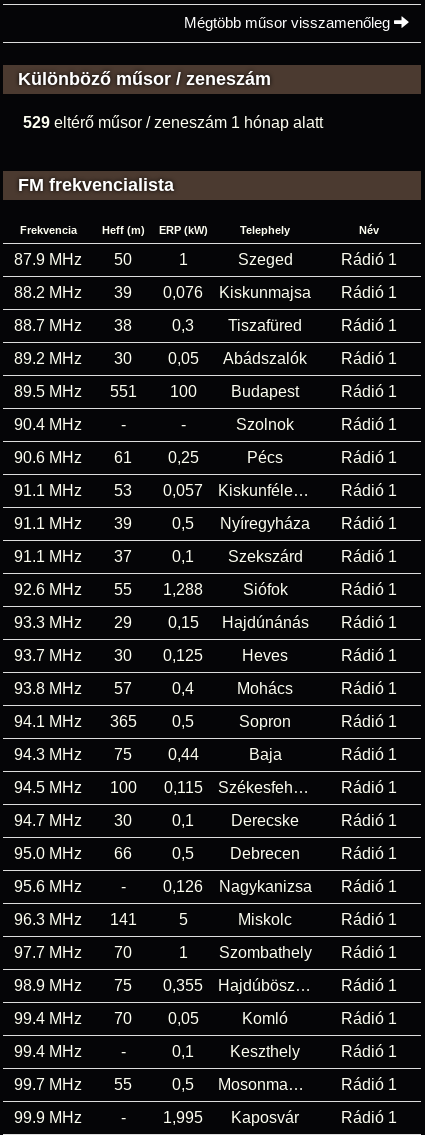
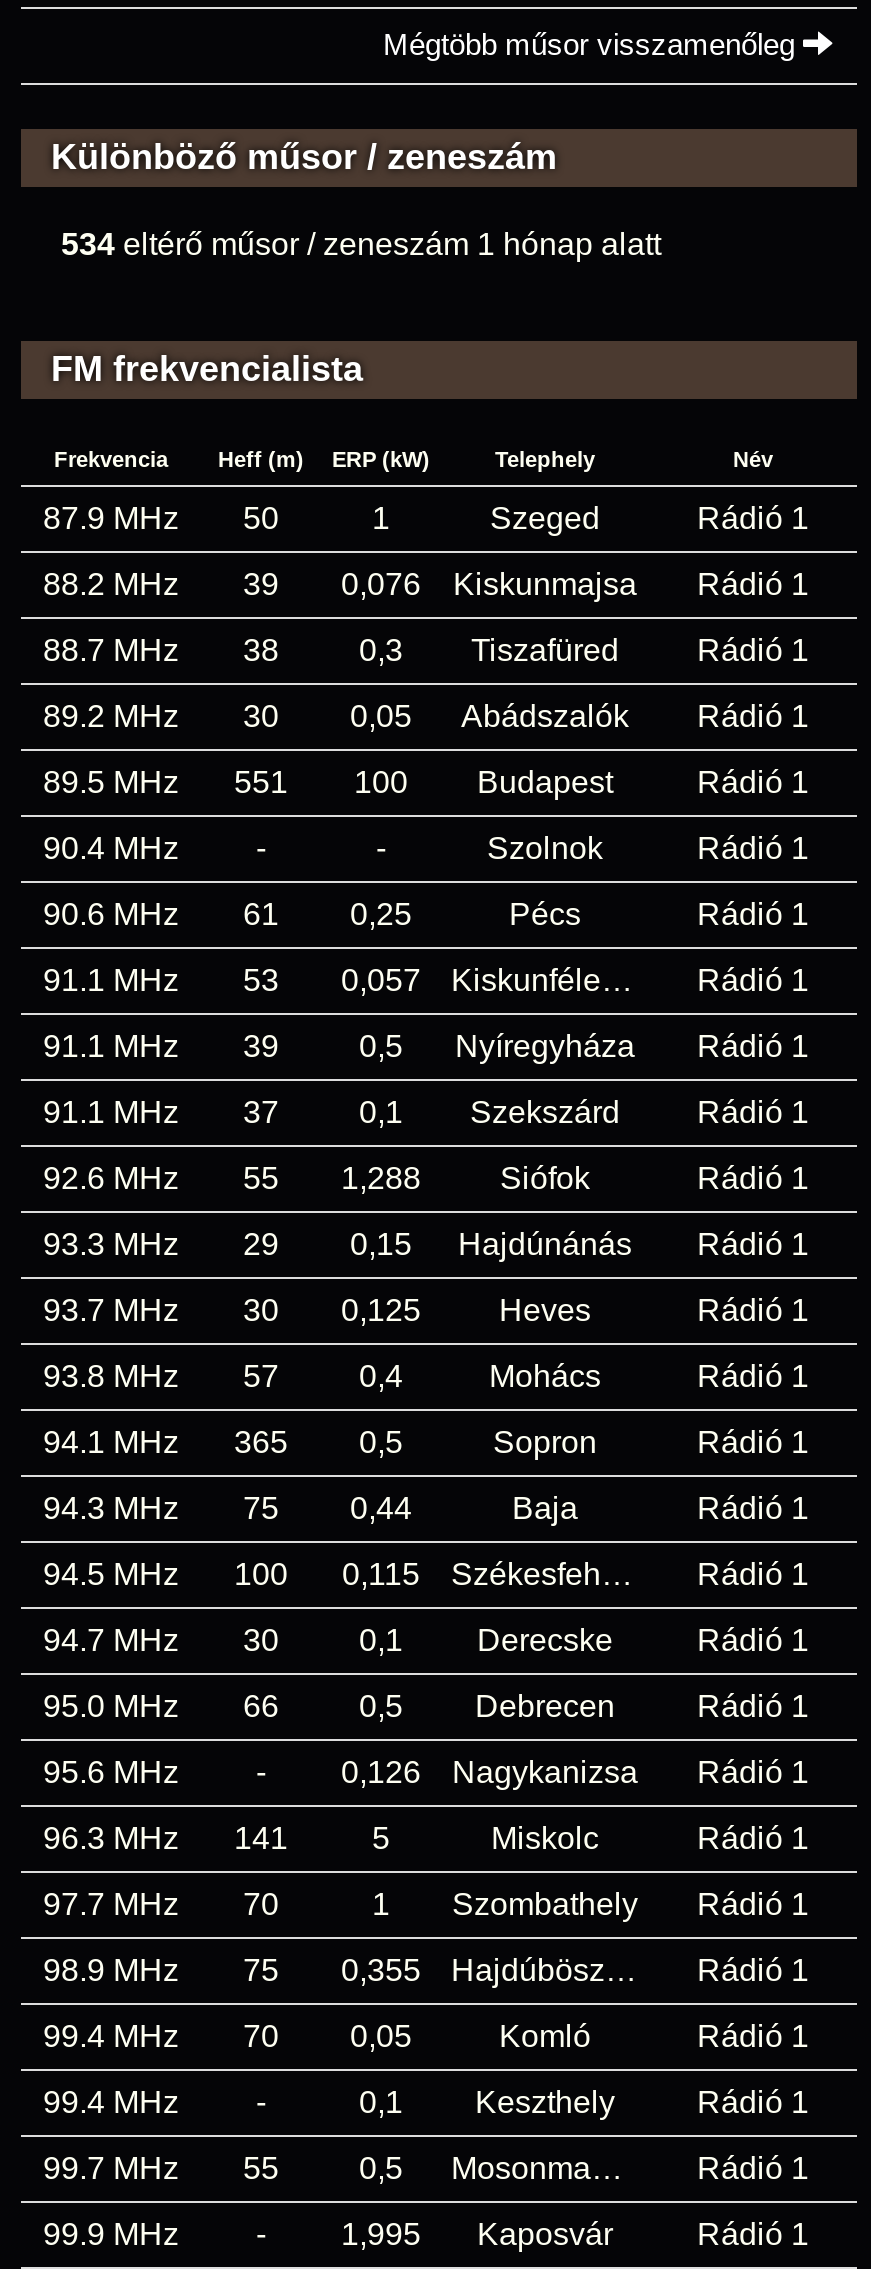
[23,114,323,131] 529 eltérő műsor / zeneszám 1 hónap alatt -> [61,227,661,261] 534 eltérő műsor / zeneszám 1 hónap alatt

